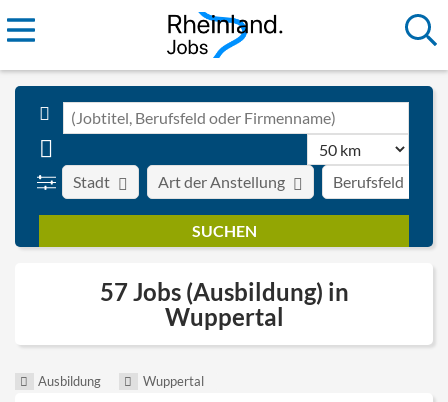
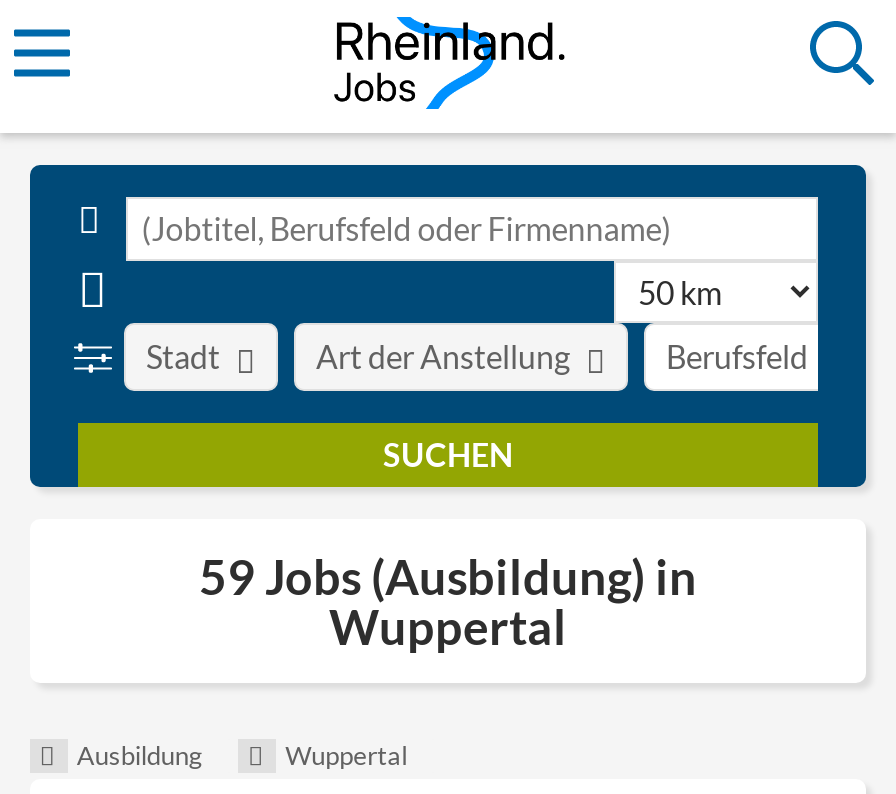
[99,276,348,305] 57 Jobs (Ausbildung) in -> [199,546,697,604] 59 Jobs (Ausbildung) in

